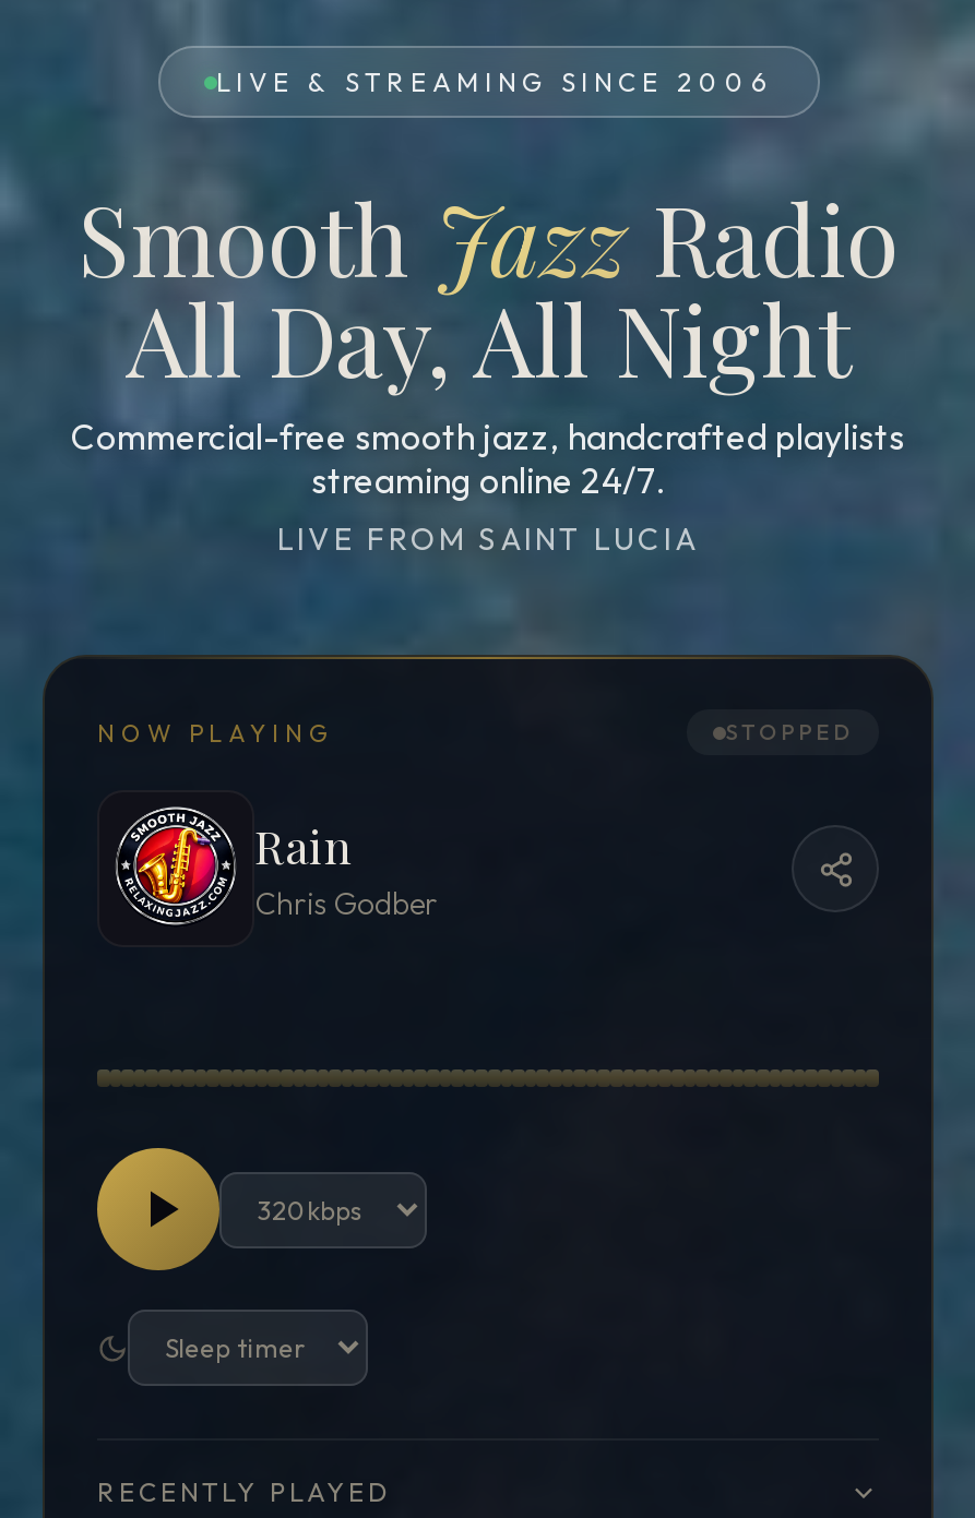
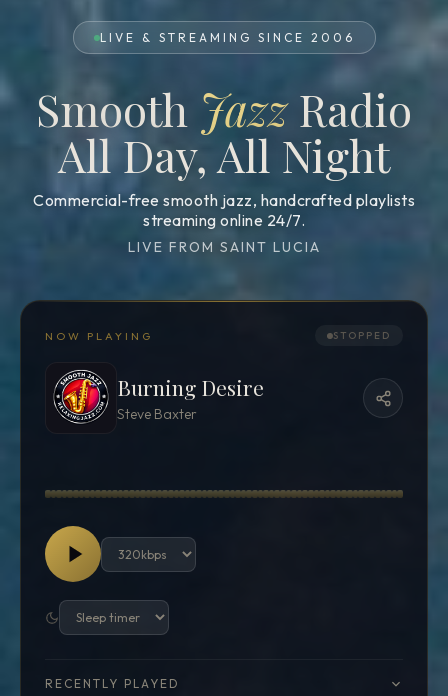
[254,814,438,923] Rain | Chris Godber -> [117,373,264,423] Burning Desire | Steve Baxter

